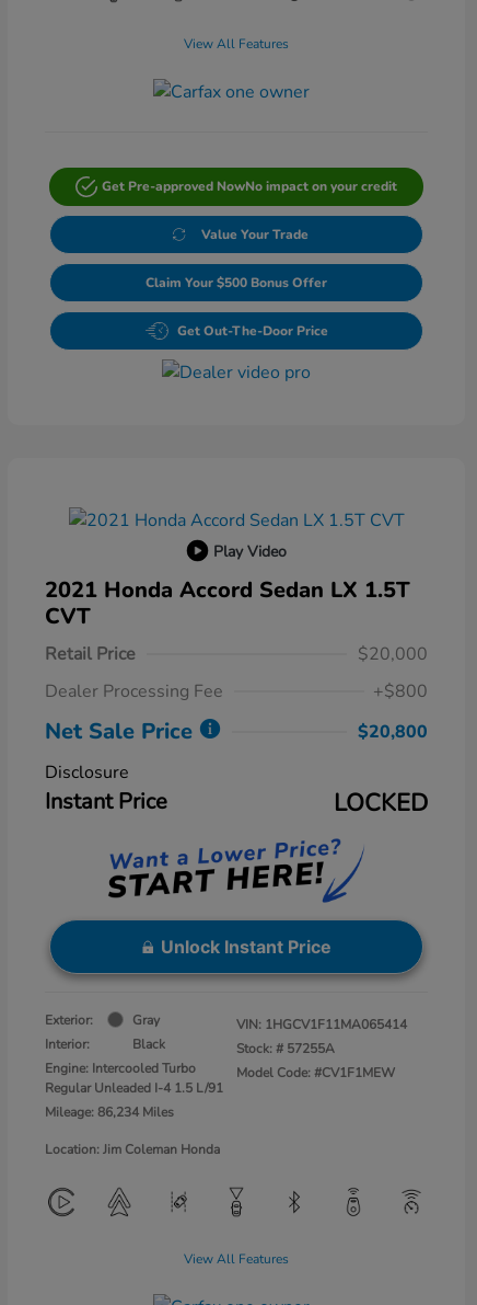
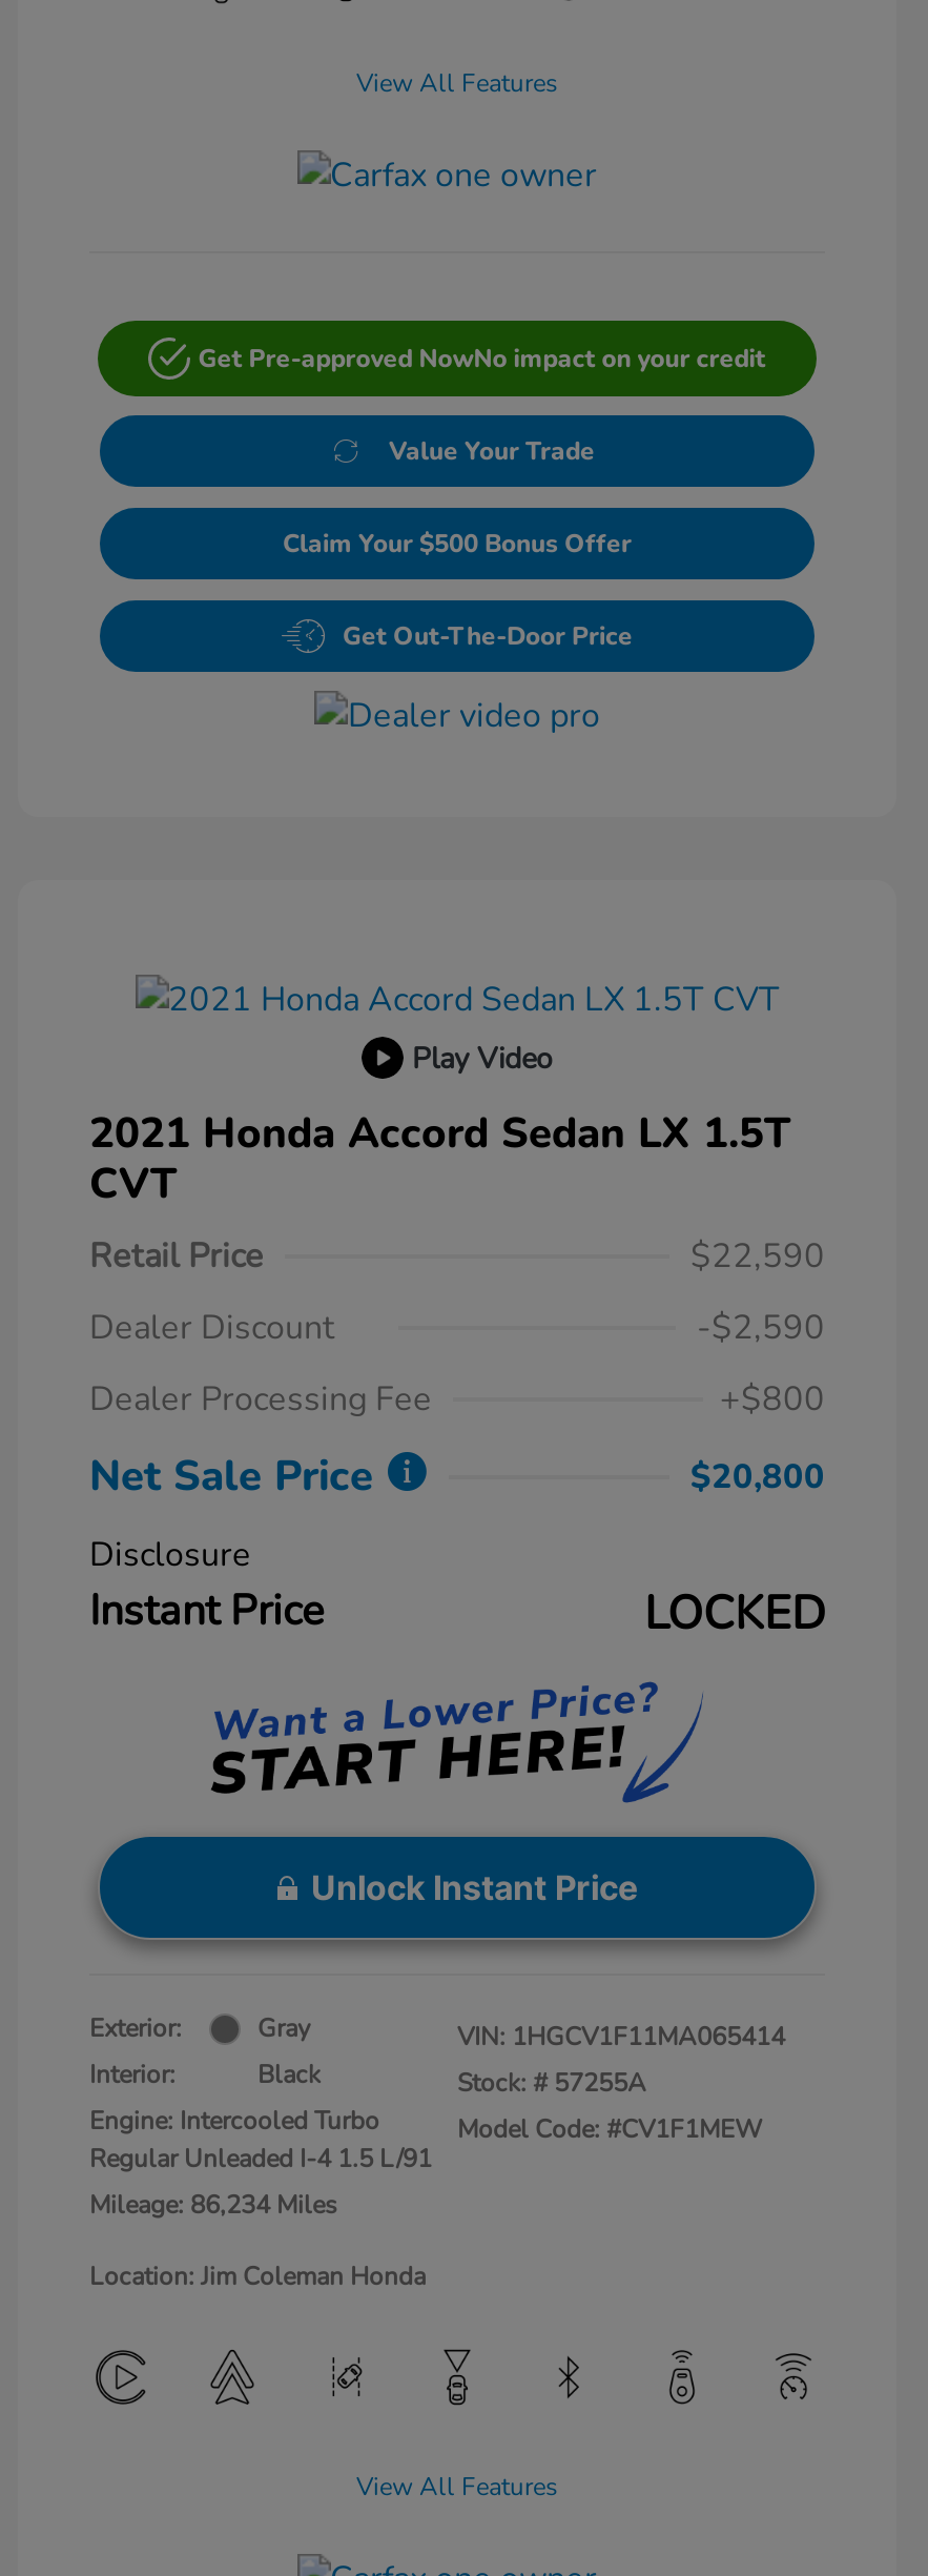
[358,643,428,667] $20,000 -> [89,1233,825,1351] $22,590 | Dealer Discount | -$2,590

